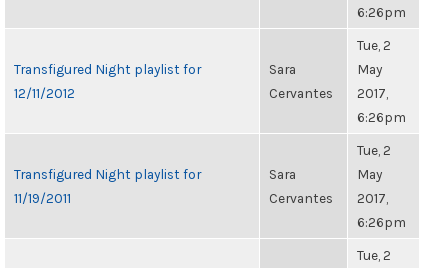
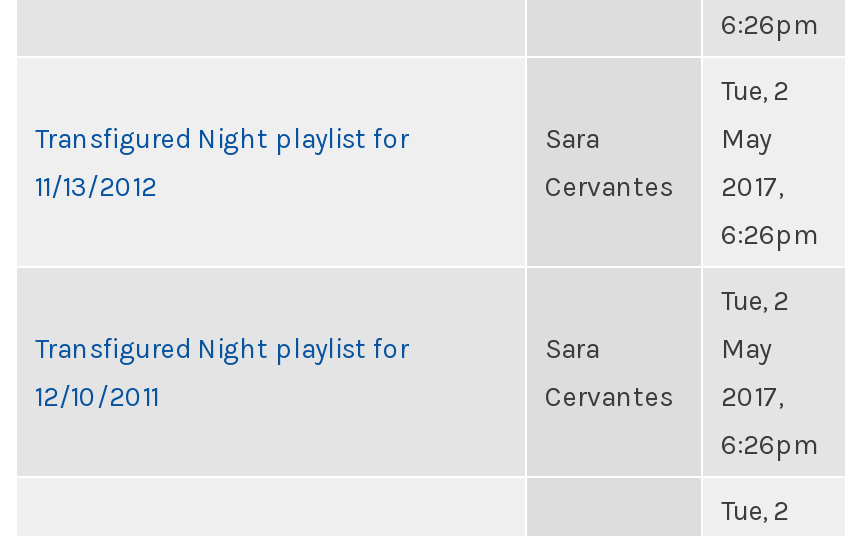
[14,85,75,101] 12/11/2012 -> [35,170,157,202] 11/13/2012
[14,190,71,206] 11/19/2011 -> [35,380,159,412] 12/10/2011

